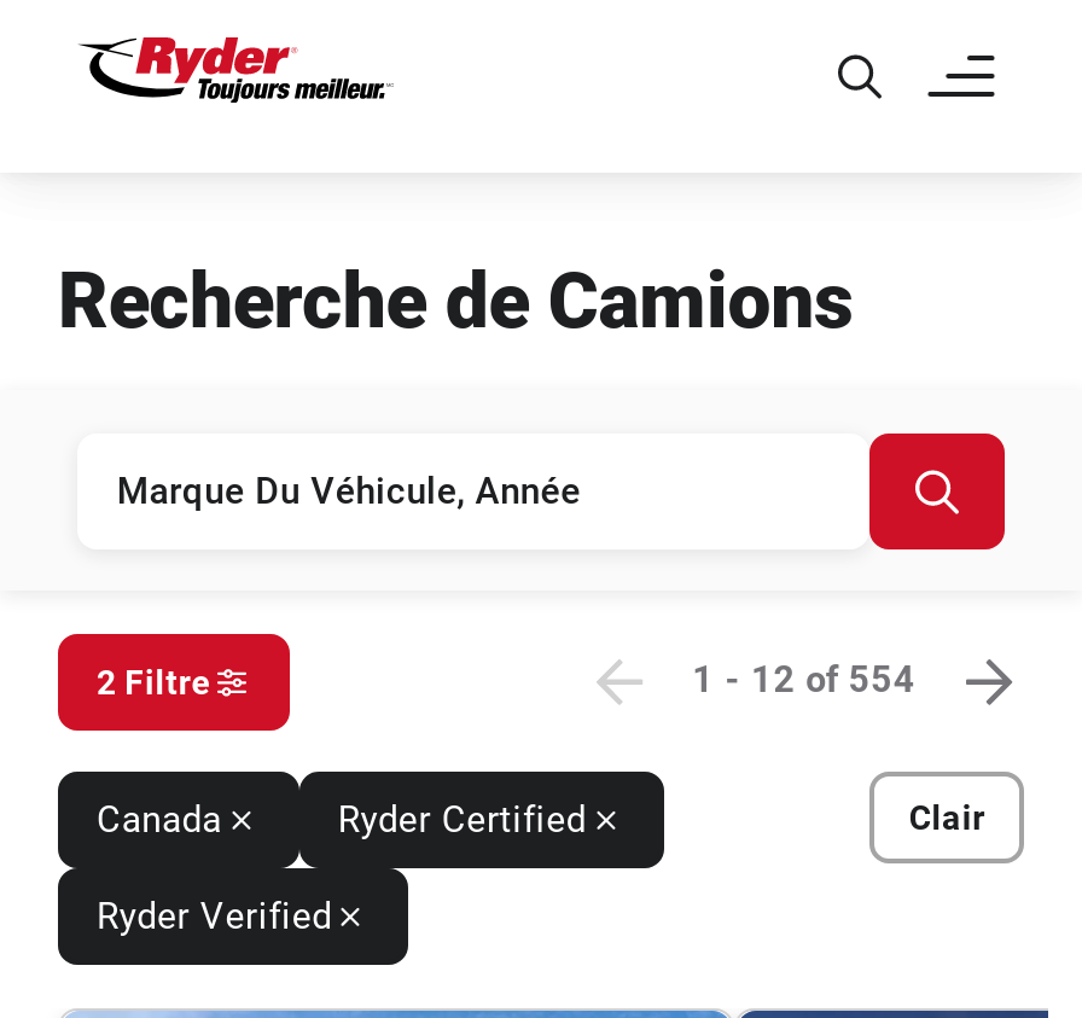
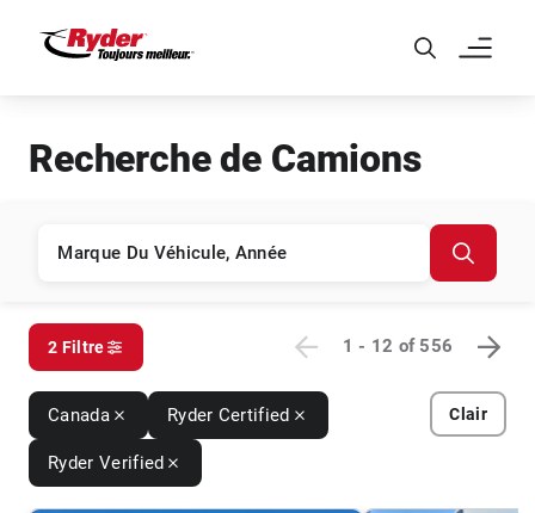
[692,659,916,702] 1 - 12 of 554 -> [342,336,453,357] 1 - 12 of 556

